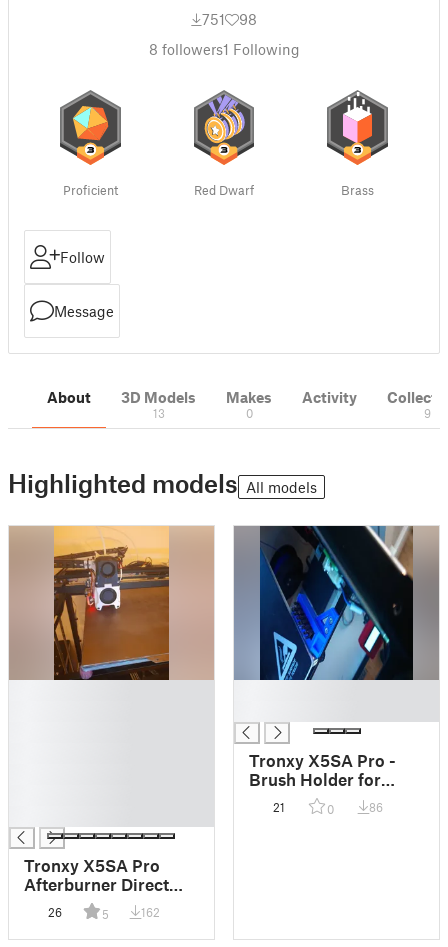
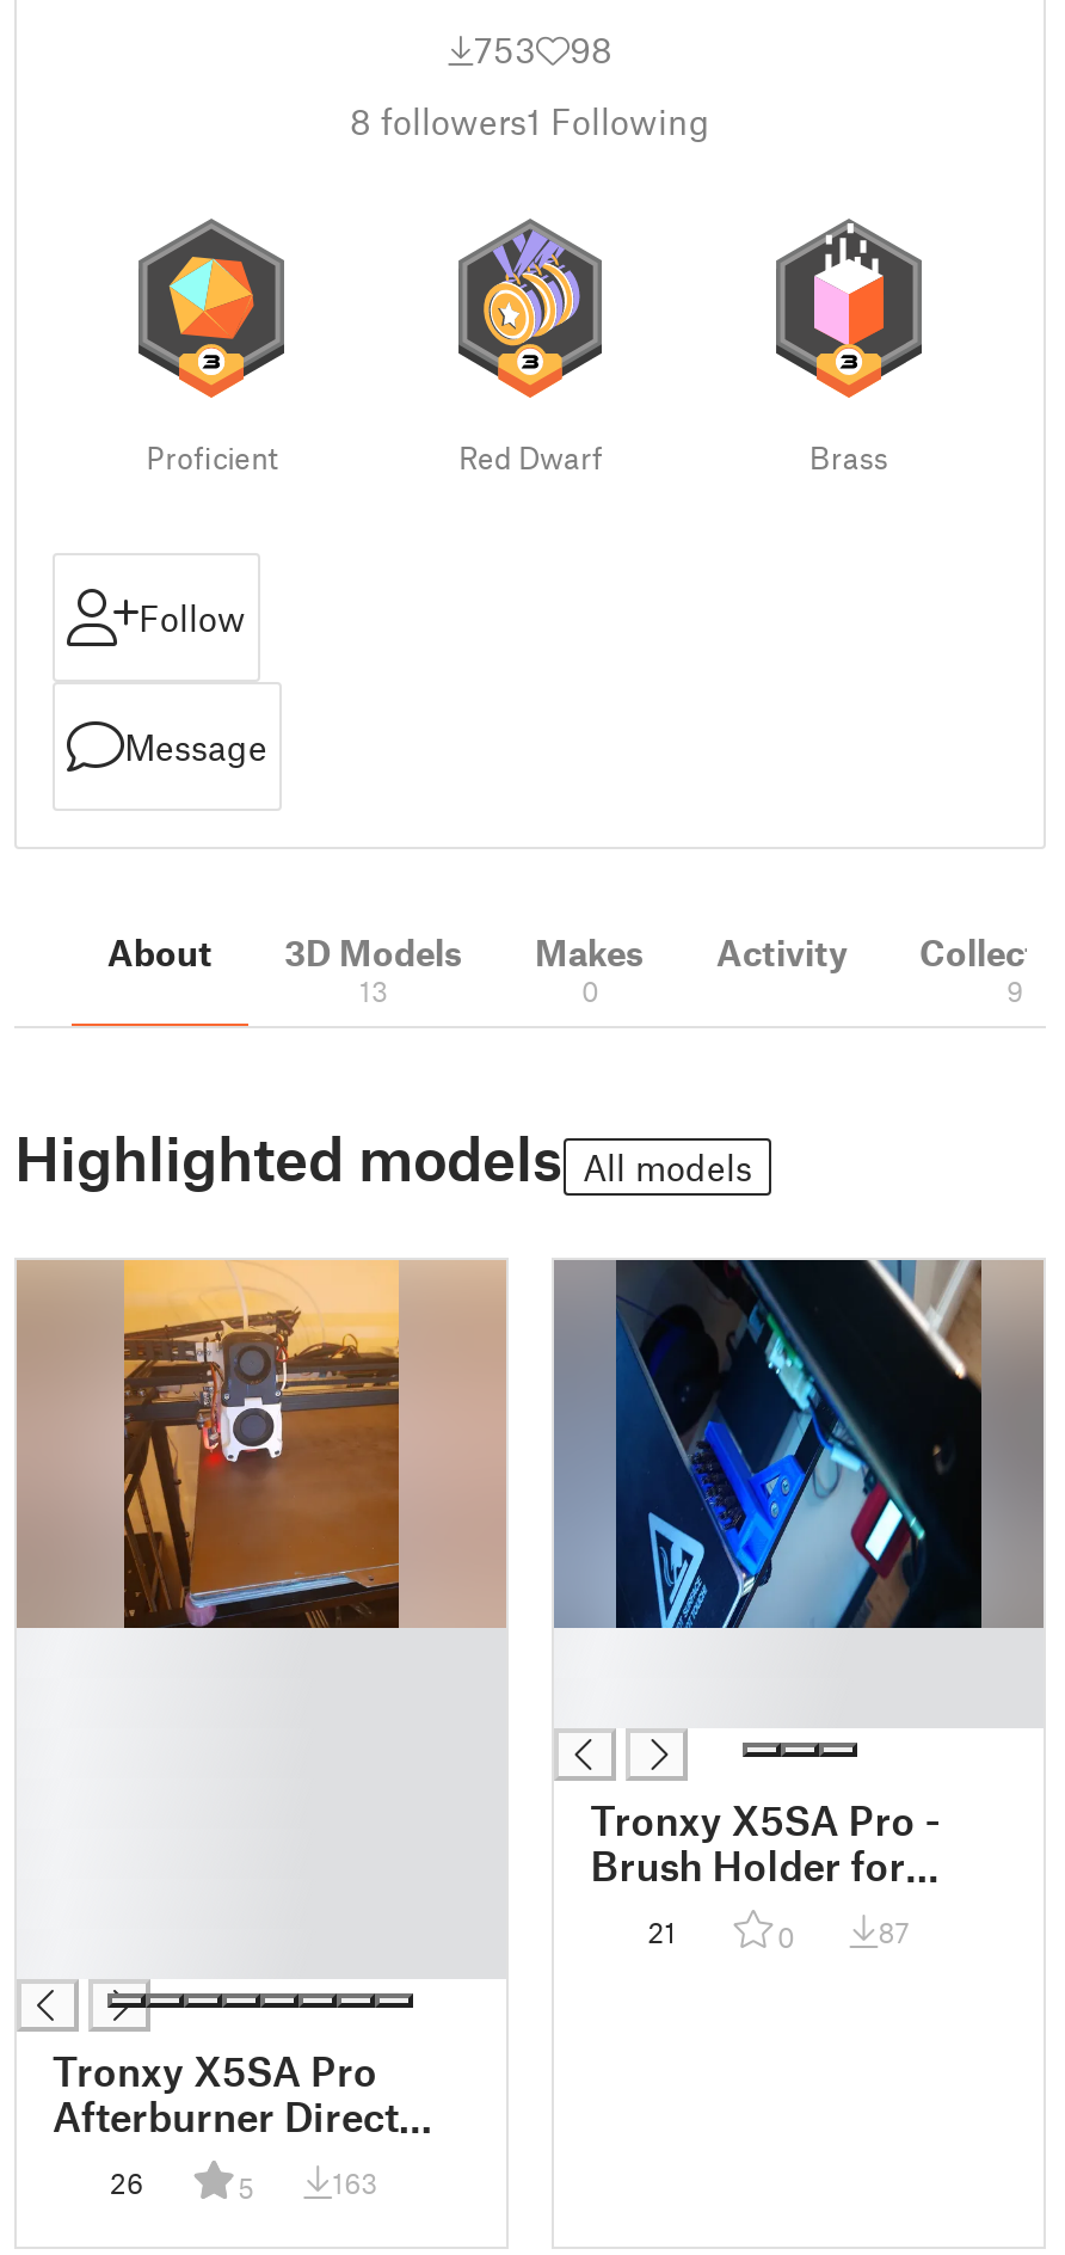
[202,10,257,28] 751 98 -> [474,27,612,70] 753 98
[369,800,383,814] 86 -> [878,1915,909,1949] 87
[141,905,160,919] 162 -> [332,2166,378,2199] 163

